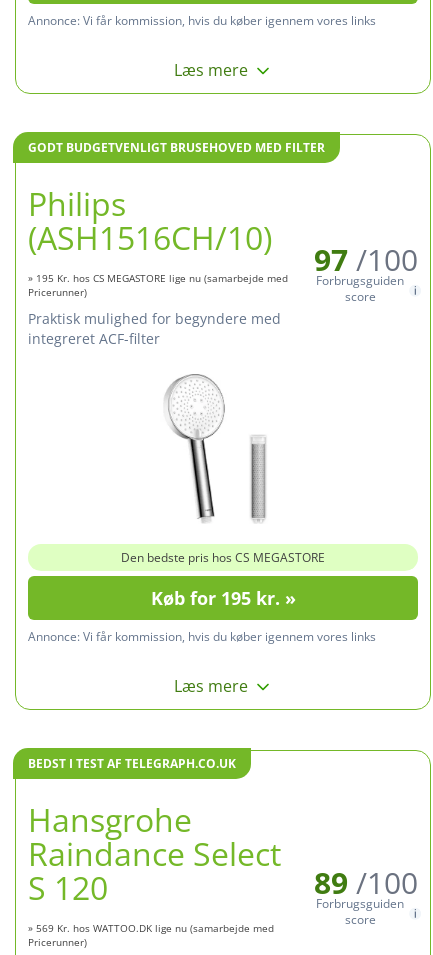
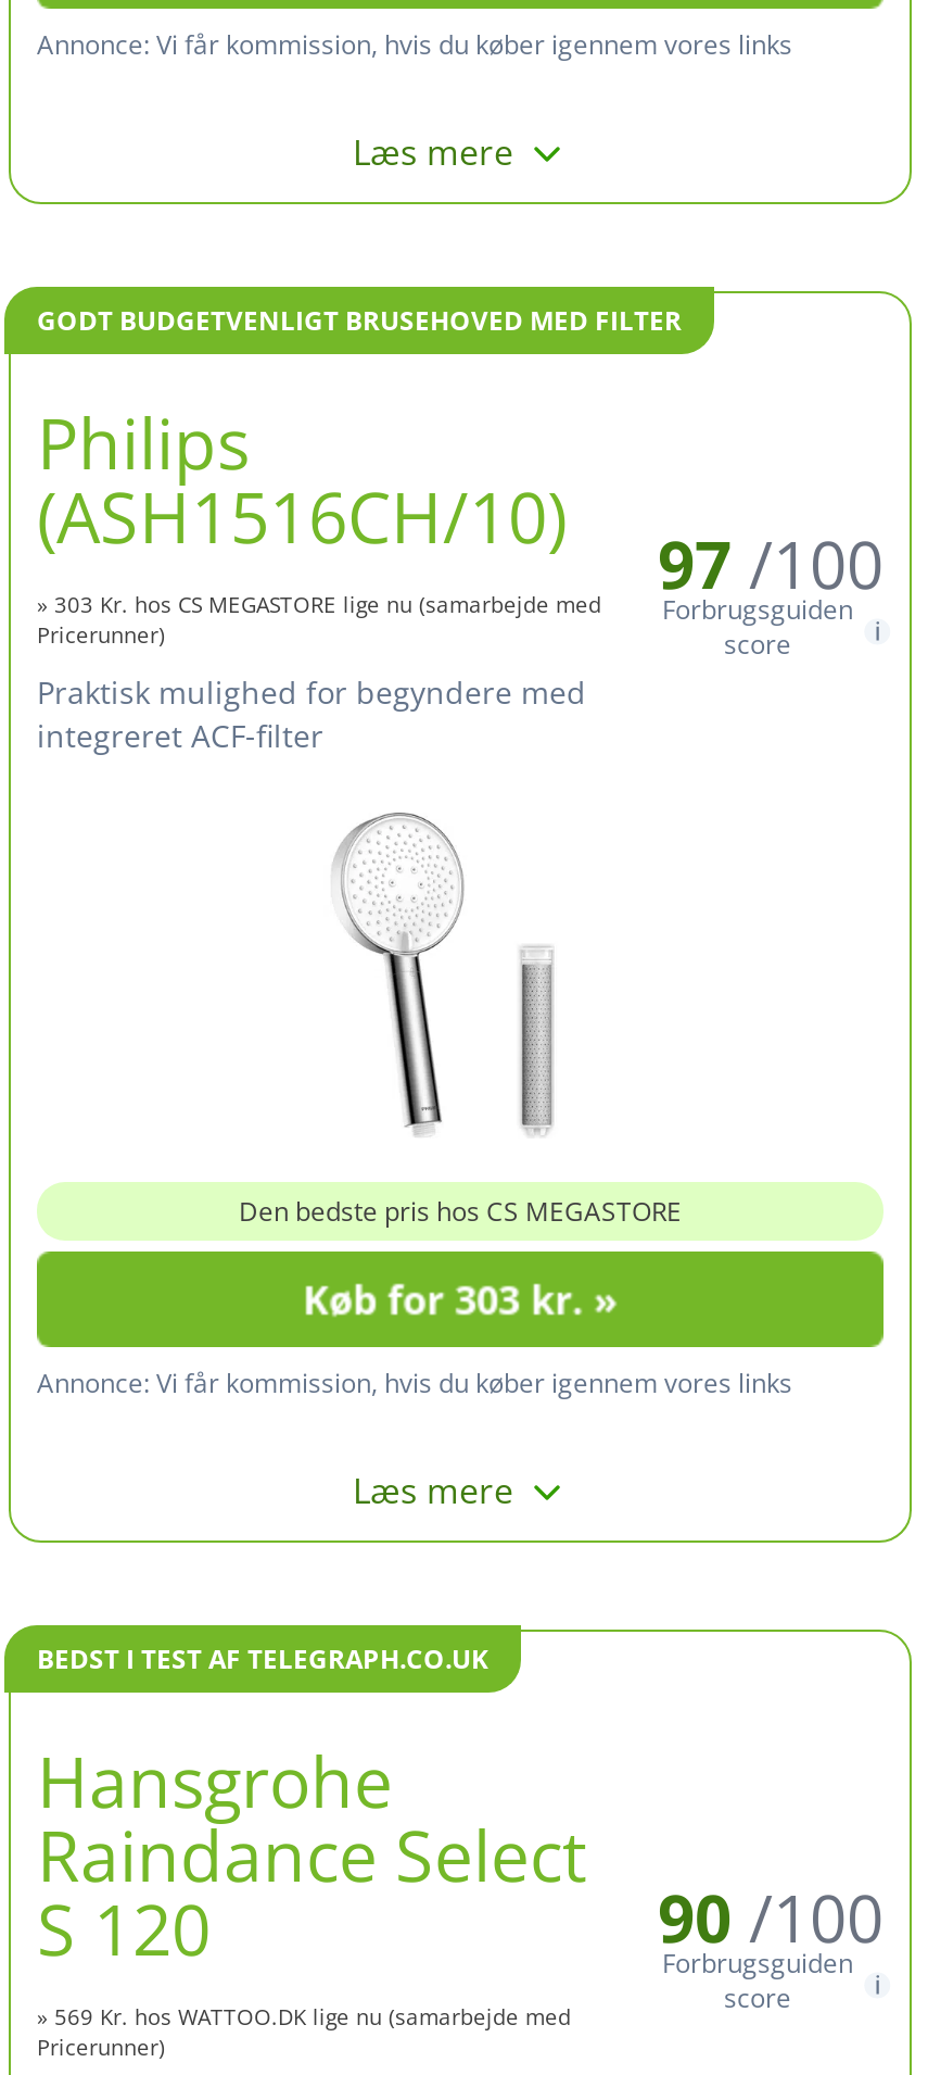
[28,271,288,285] » 195 Kr. hos CS MEGASTORE lige nu (samarbejde med -> [37,588,601,618] » 303 Kr. hos CS MEGASTORE lige nu (samarbejde med
[150,586,295,610] Køb for 195 kr. » -> [303,1272,618,1325] Køb for 303 kr. »
[314,862,418,903] 89 /100 -> [658,1872,883,1961] 90 /100

